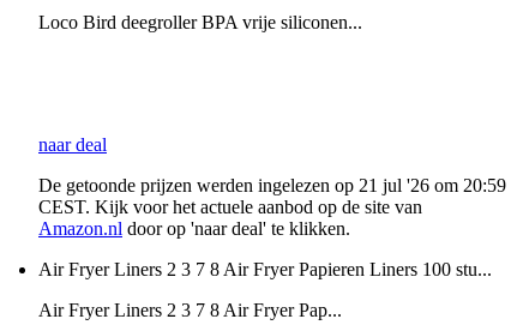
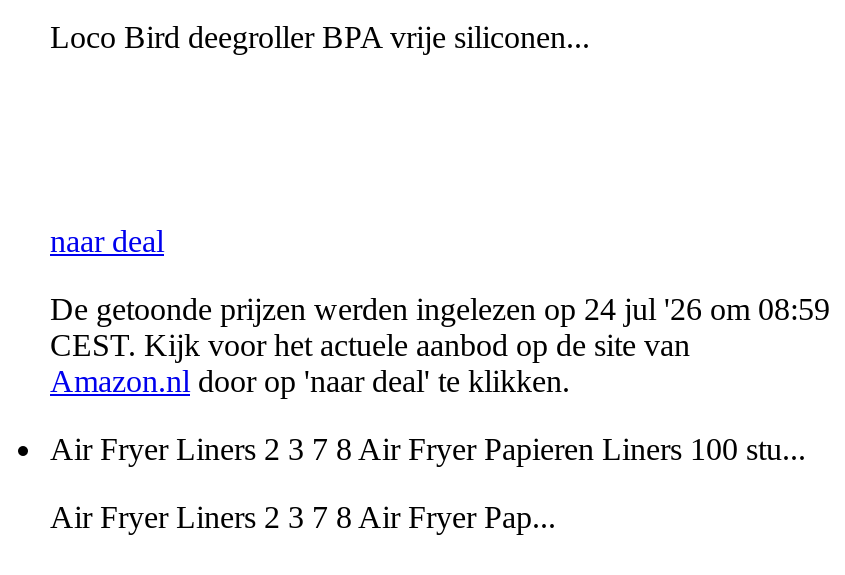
[38,175,506,195] De getoonde prijzen werden ingelezen op 21 jul '26 om 20:59 -> [50,292,830,326] De getoonde prijzen werden ingelezen op 24 jul '26 om 08:59

